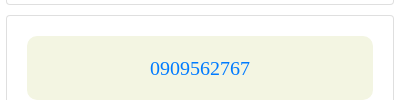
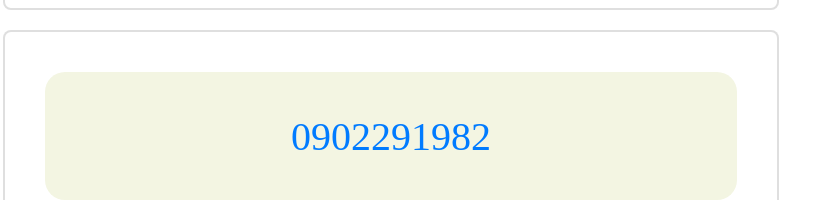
[150,57,250,79] 0909562767 -> [291,115,491,159] 0902291982

